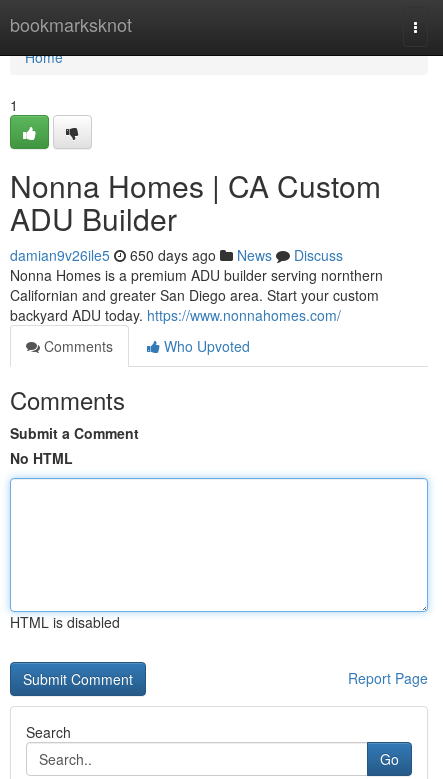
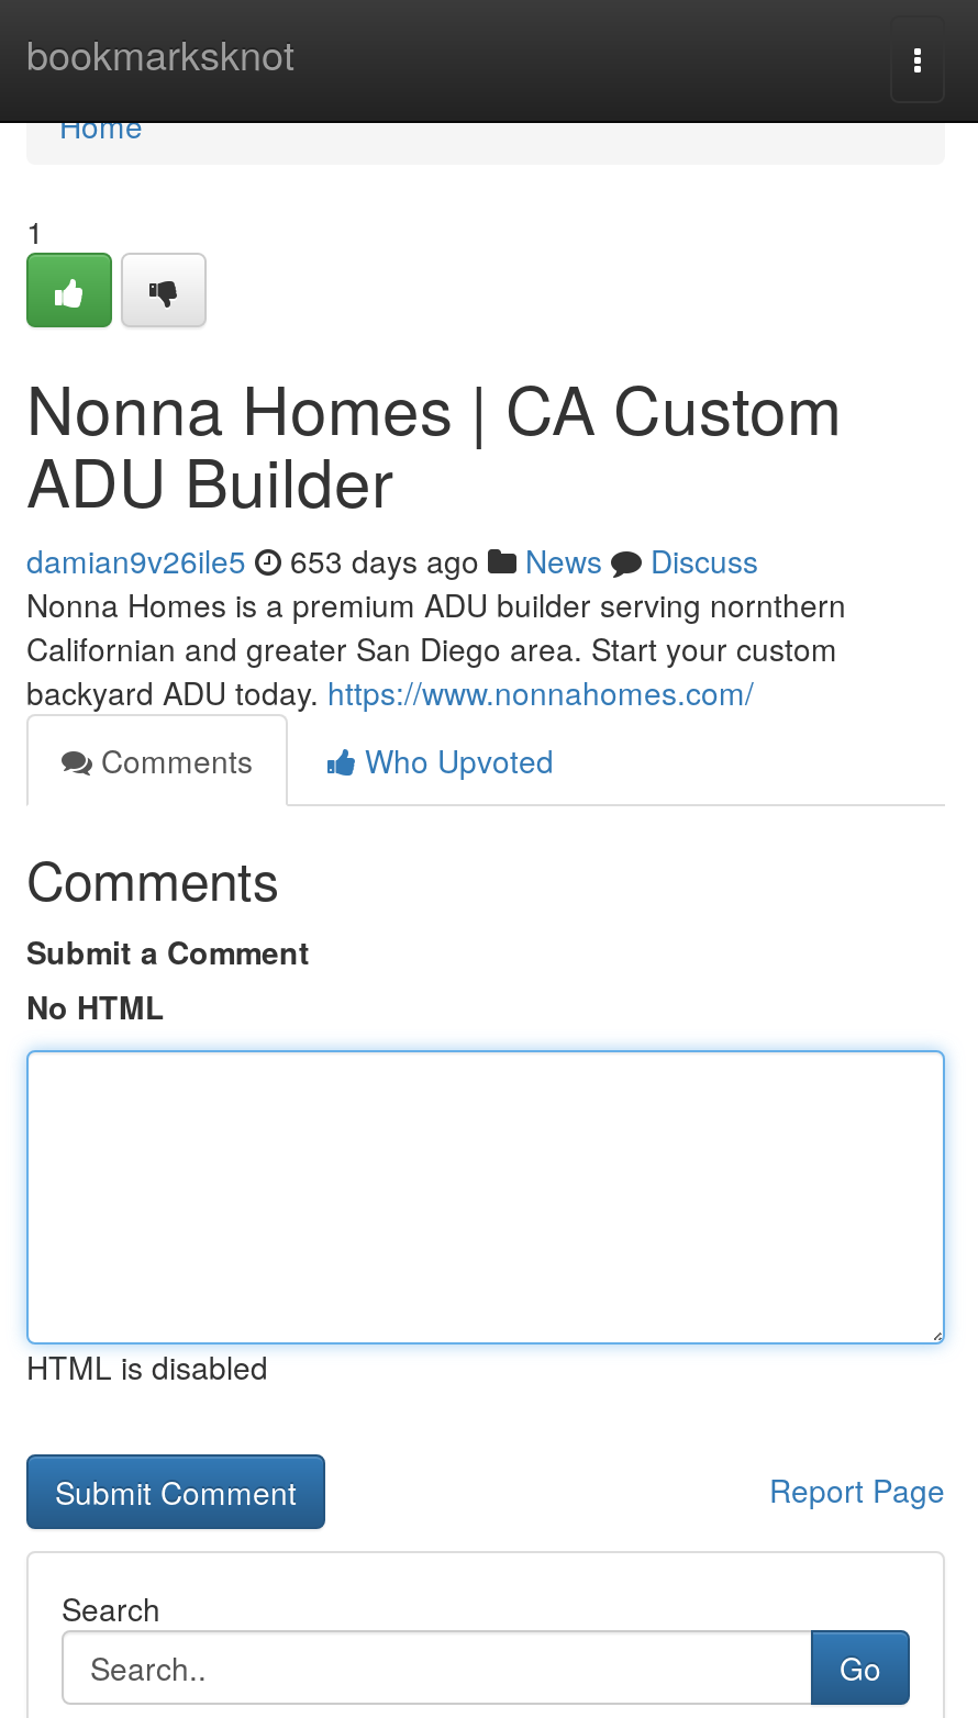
[10,245,343,265] damian9v26ile5 650 days ago News Discuss -> [26,538,758,582] damian9v26ile5 653 days ago News Discuss

